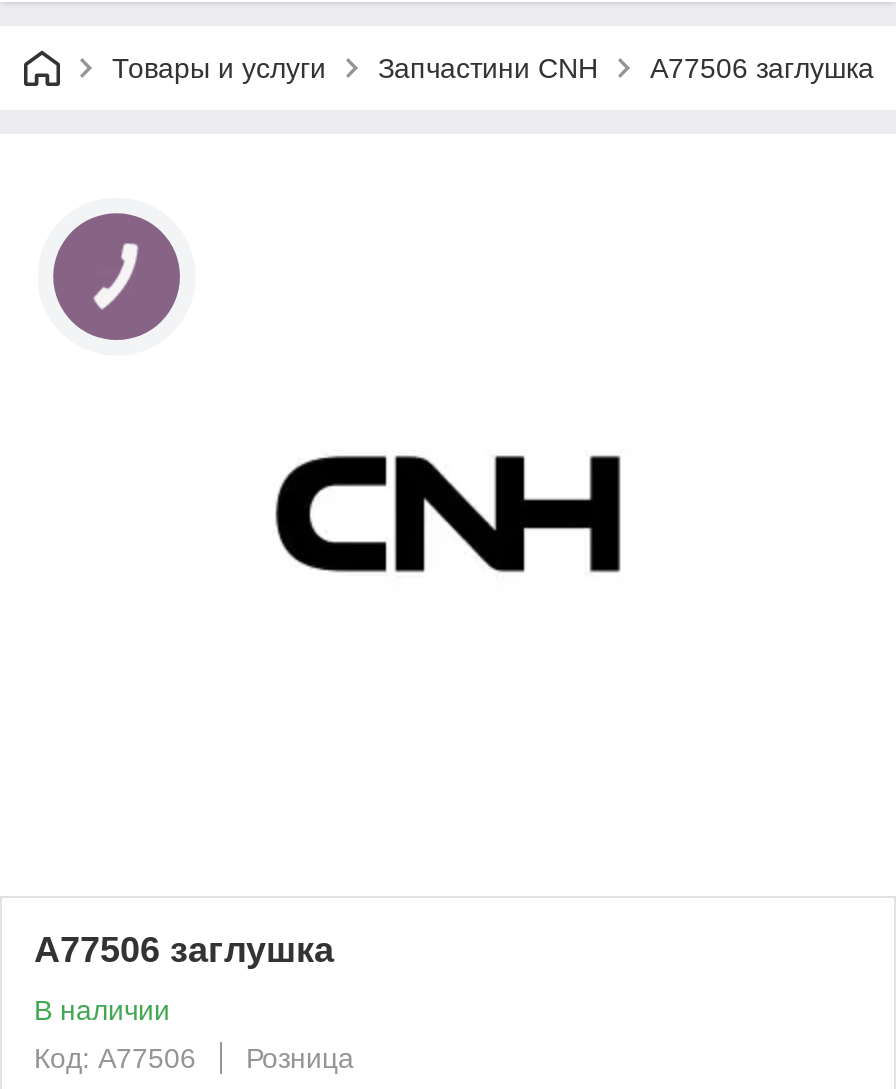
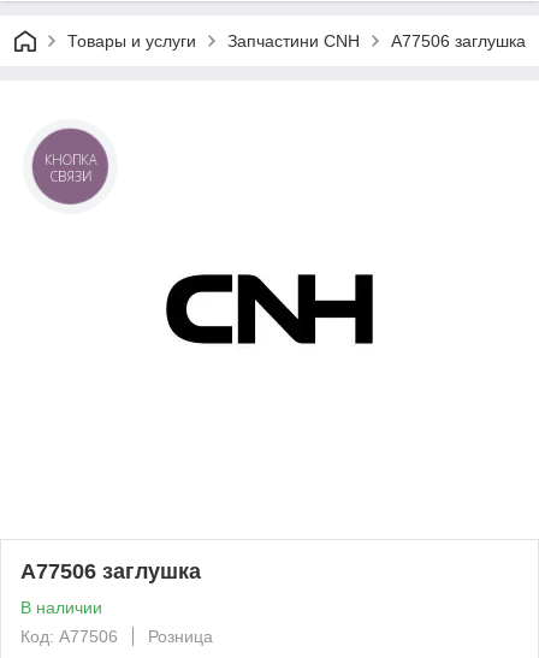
none -> [45,150,97,185] КНОПКА | СВЯЗИ

